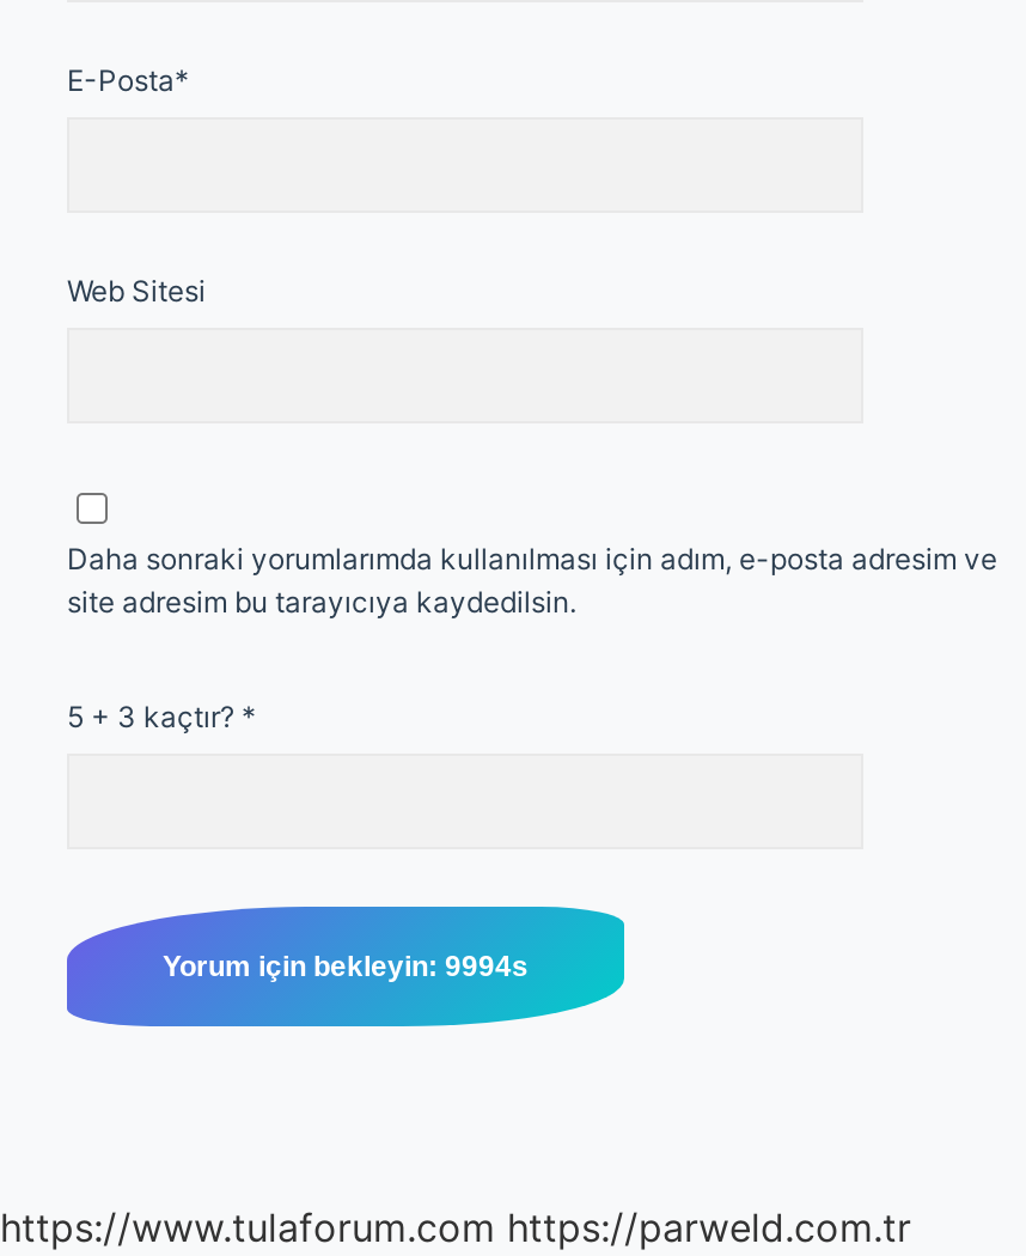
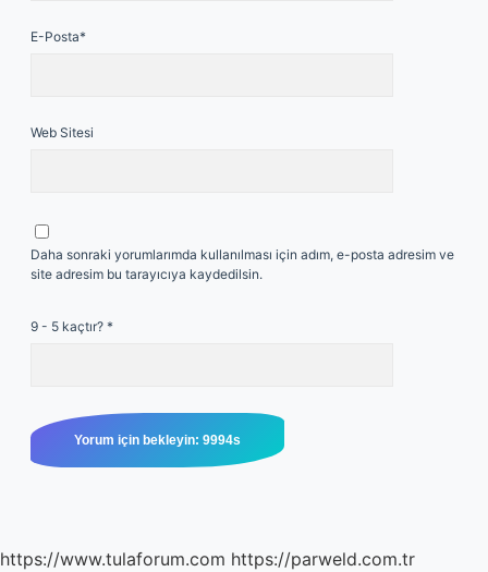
[67,699,256,734] 5 + 3 kaçtır? * -> [30,318,113,334] 9 - 5 kaçtır? *

